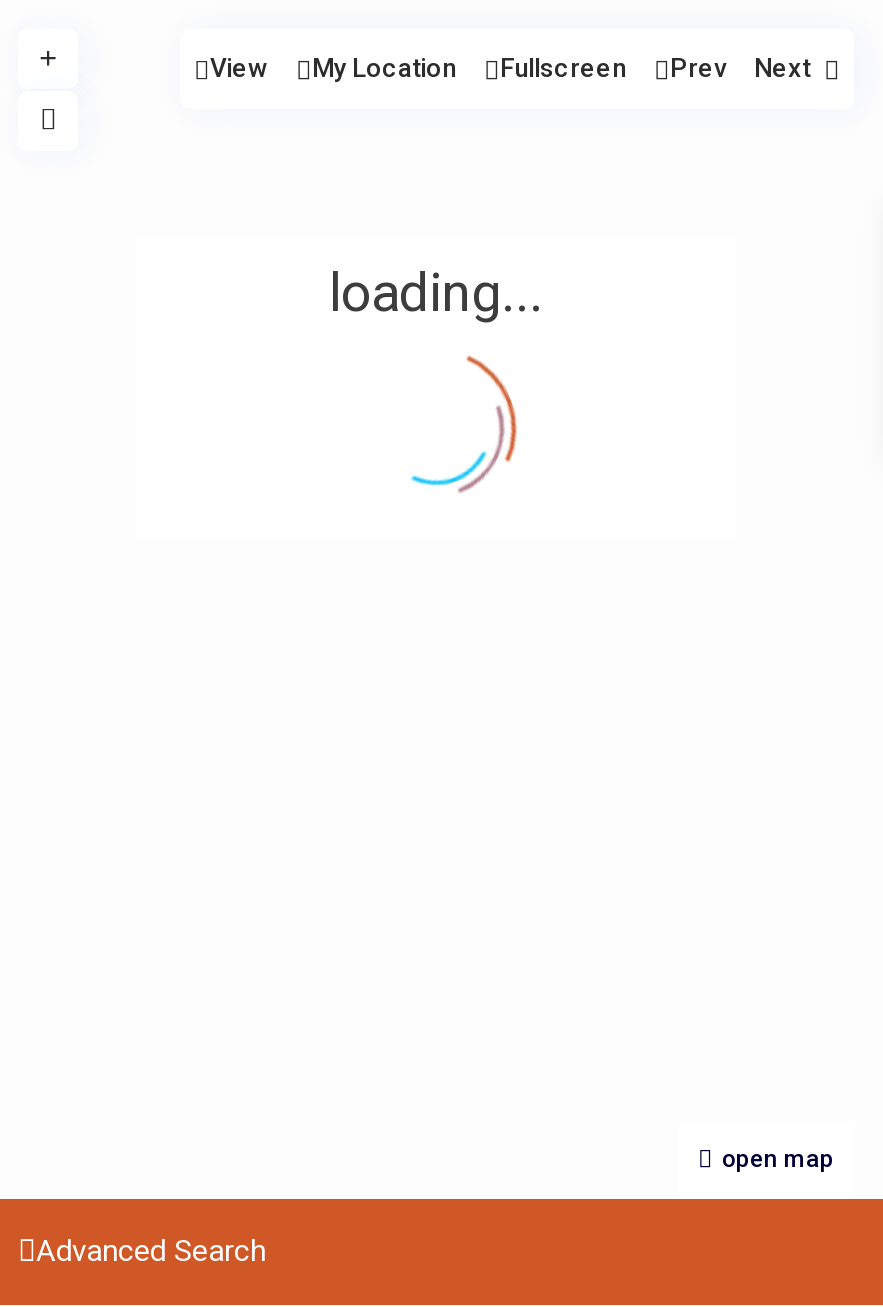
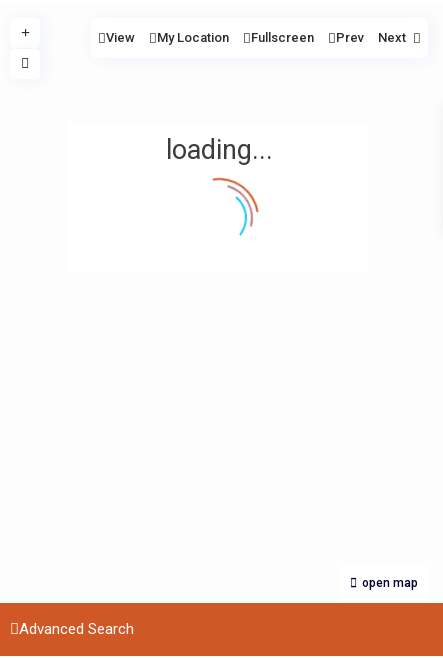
[410,349,518,493] [image] -> [207,177,259,249] [image]

